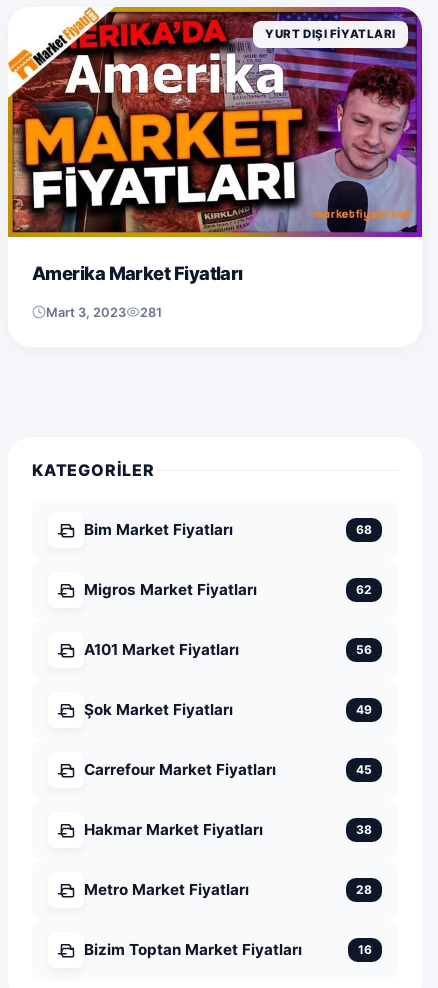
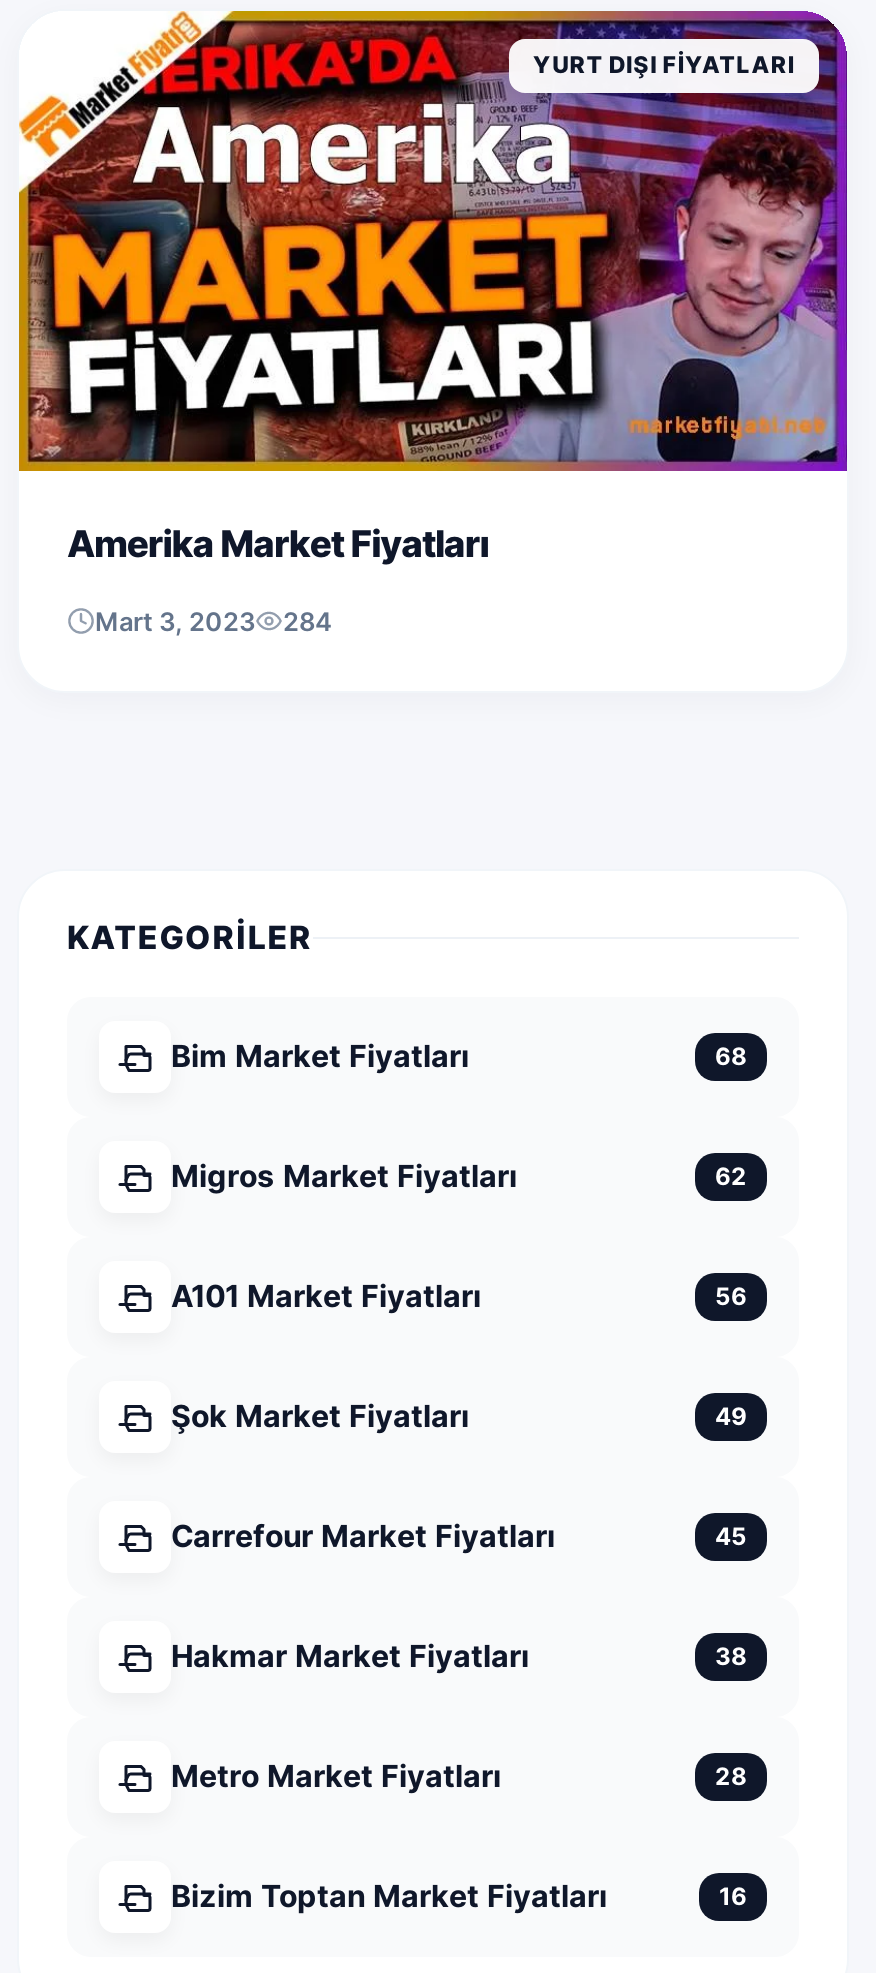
[46,305,162,320] Mart 3, 2023 281 -> [95,607,333,637] Mart 3, 2023 284

